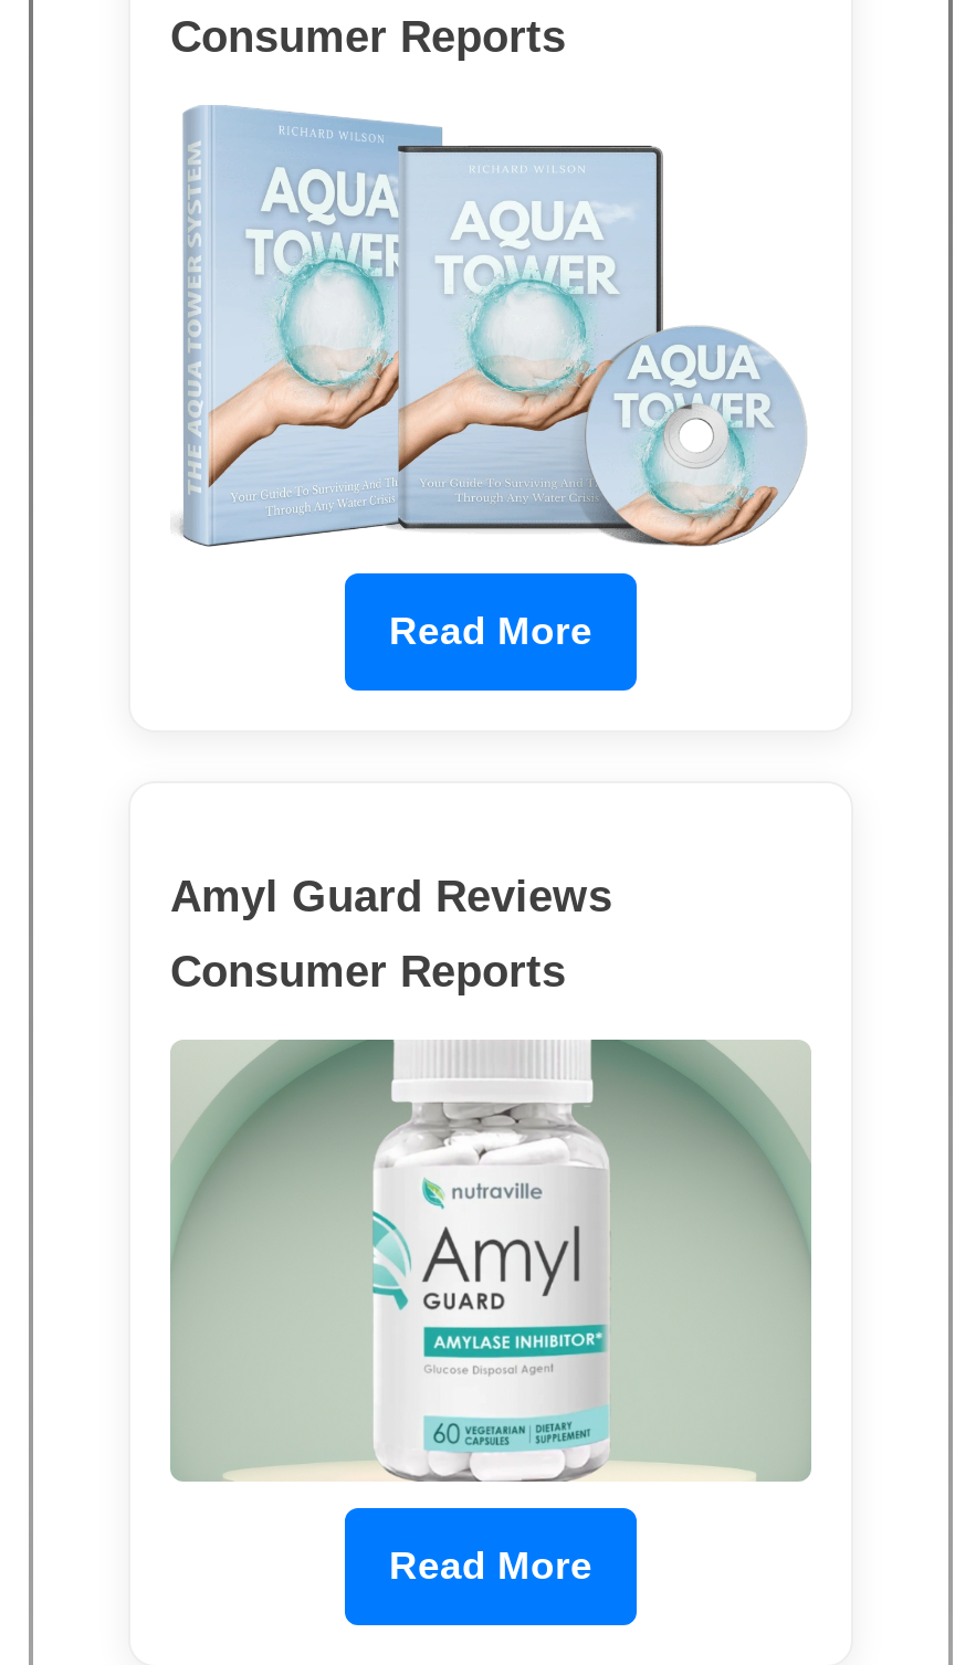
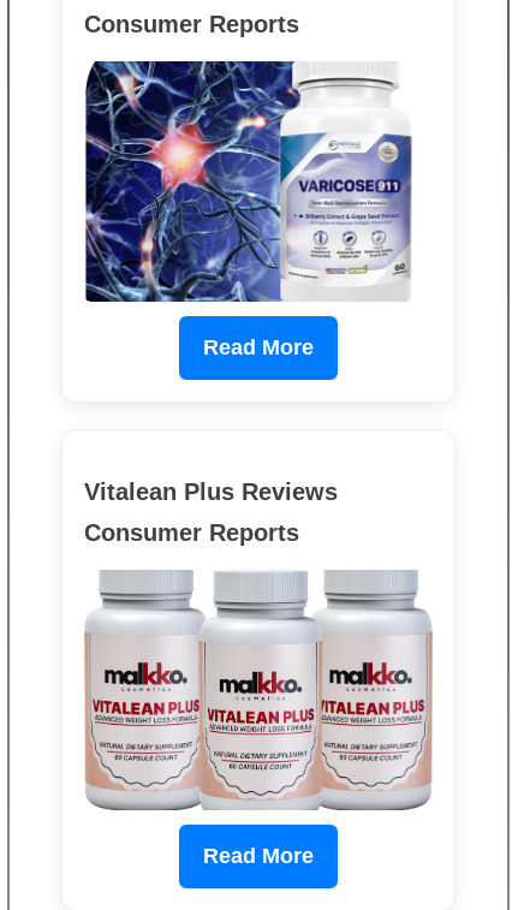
[172,105,807,547] [image] -> [84,60,429,303] [image]
[170,872,612,921] Amyl Guard Reviews -> [84,479,338,505] Vitalean Plus Reviews
[170,1037,811,1482] [image] -> [84,570,433,811] [image]

